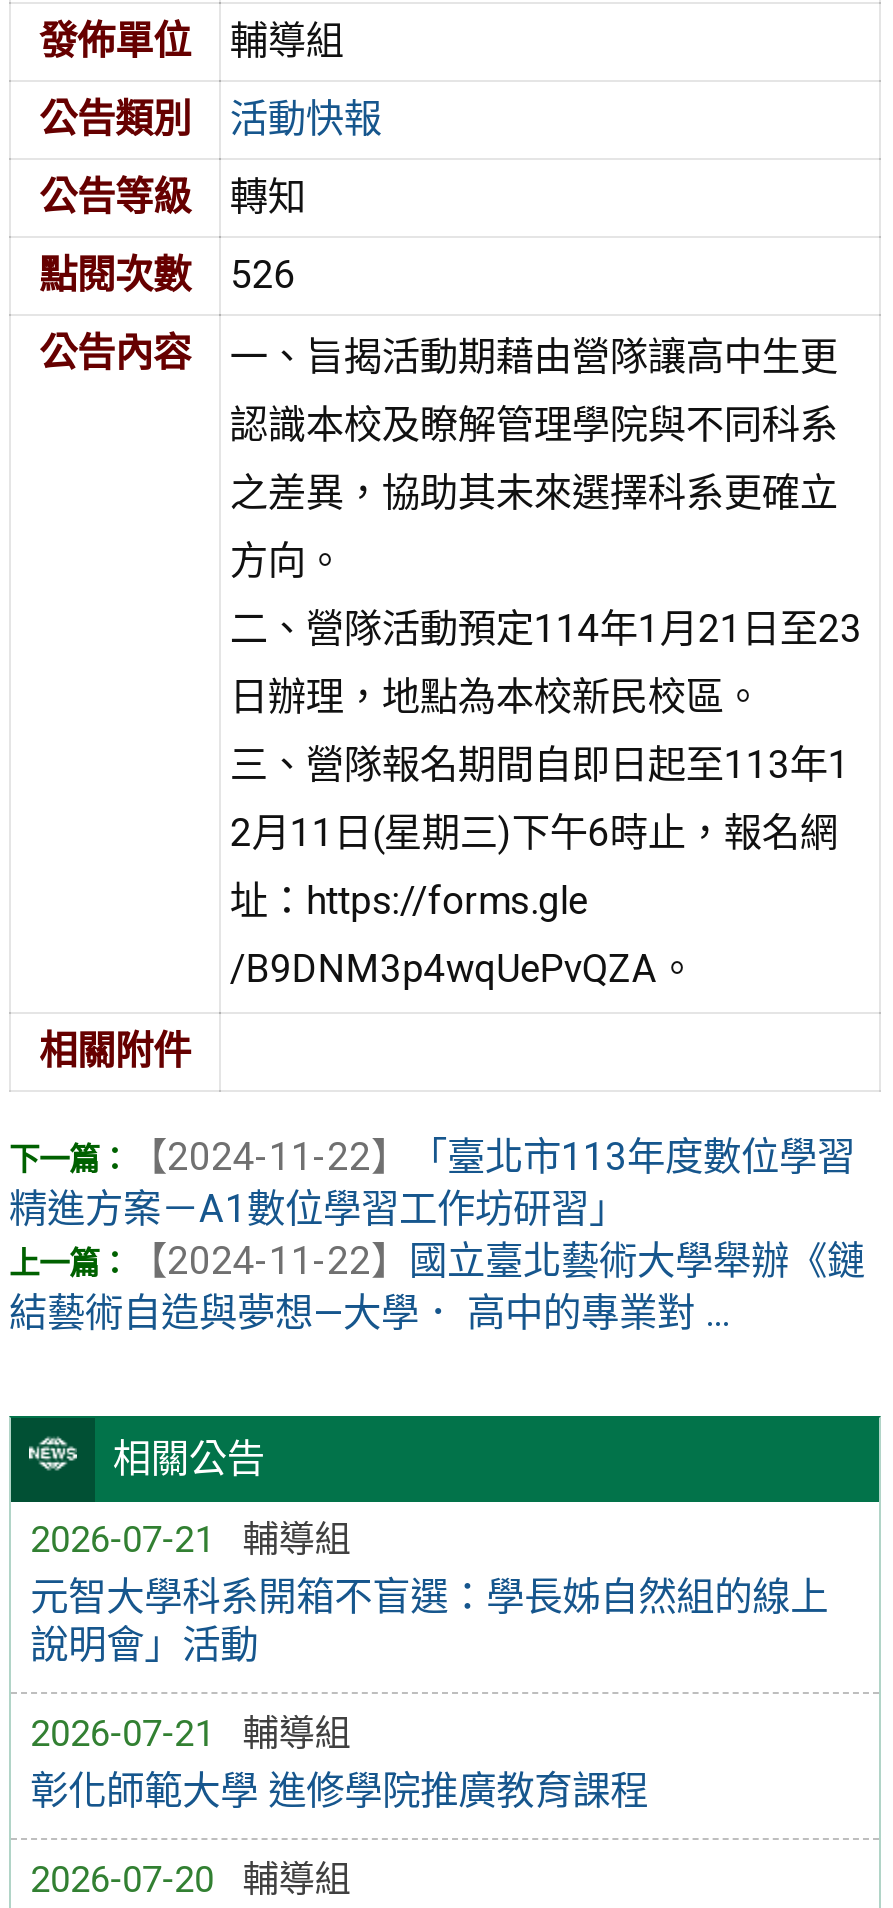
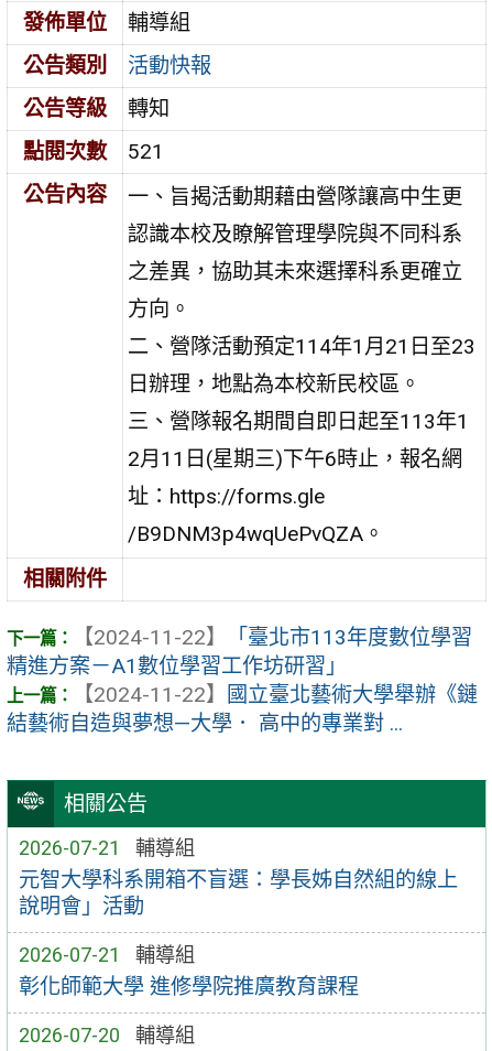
[39,253,296,299] 點閱次數 526 -> [23,139,164,165] 點閱次數 521

